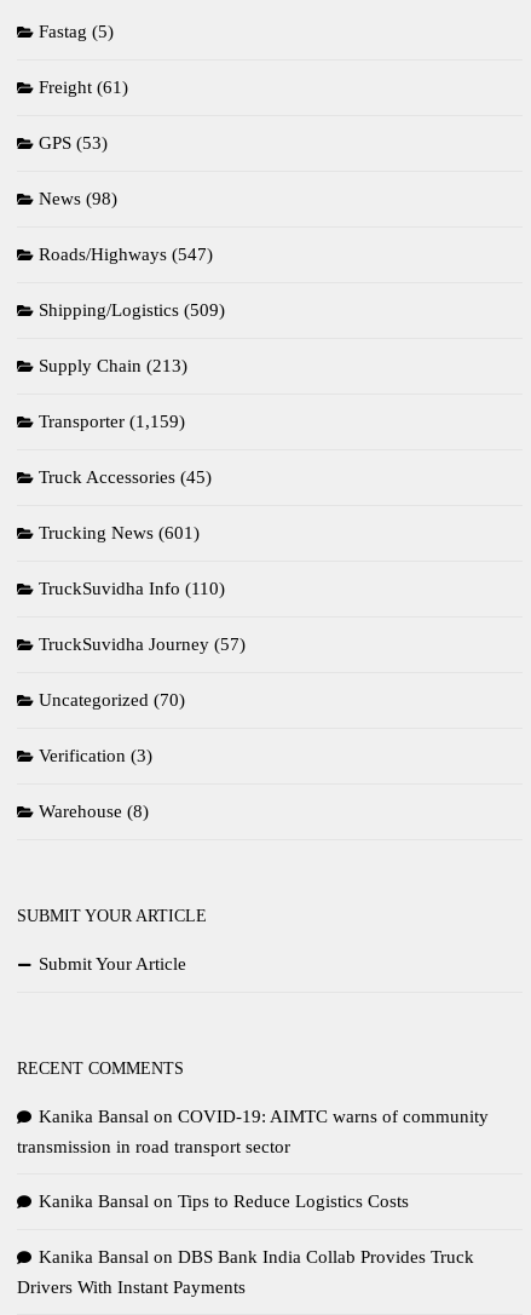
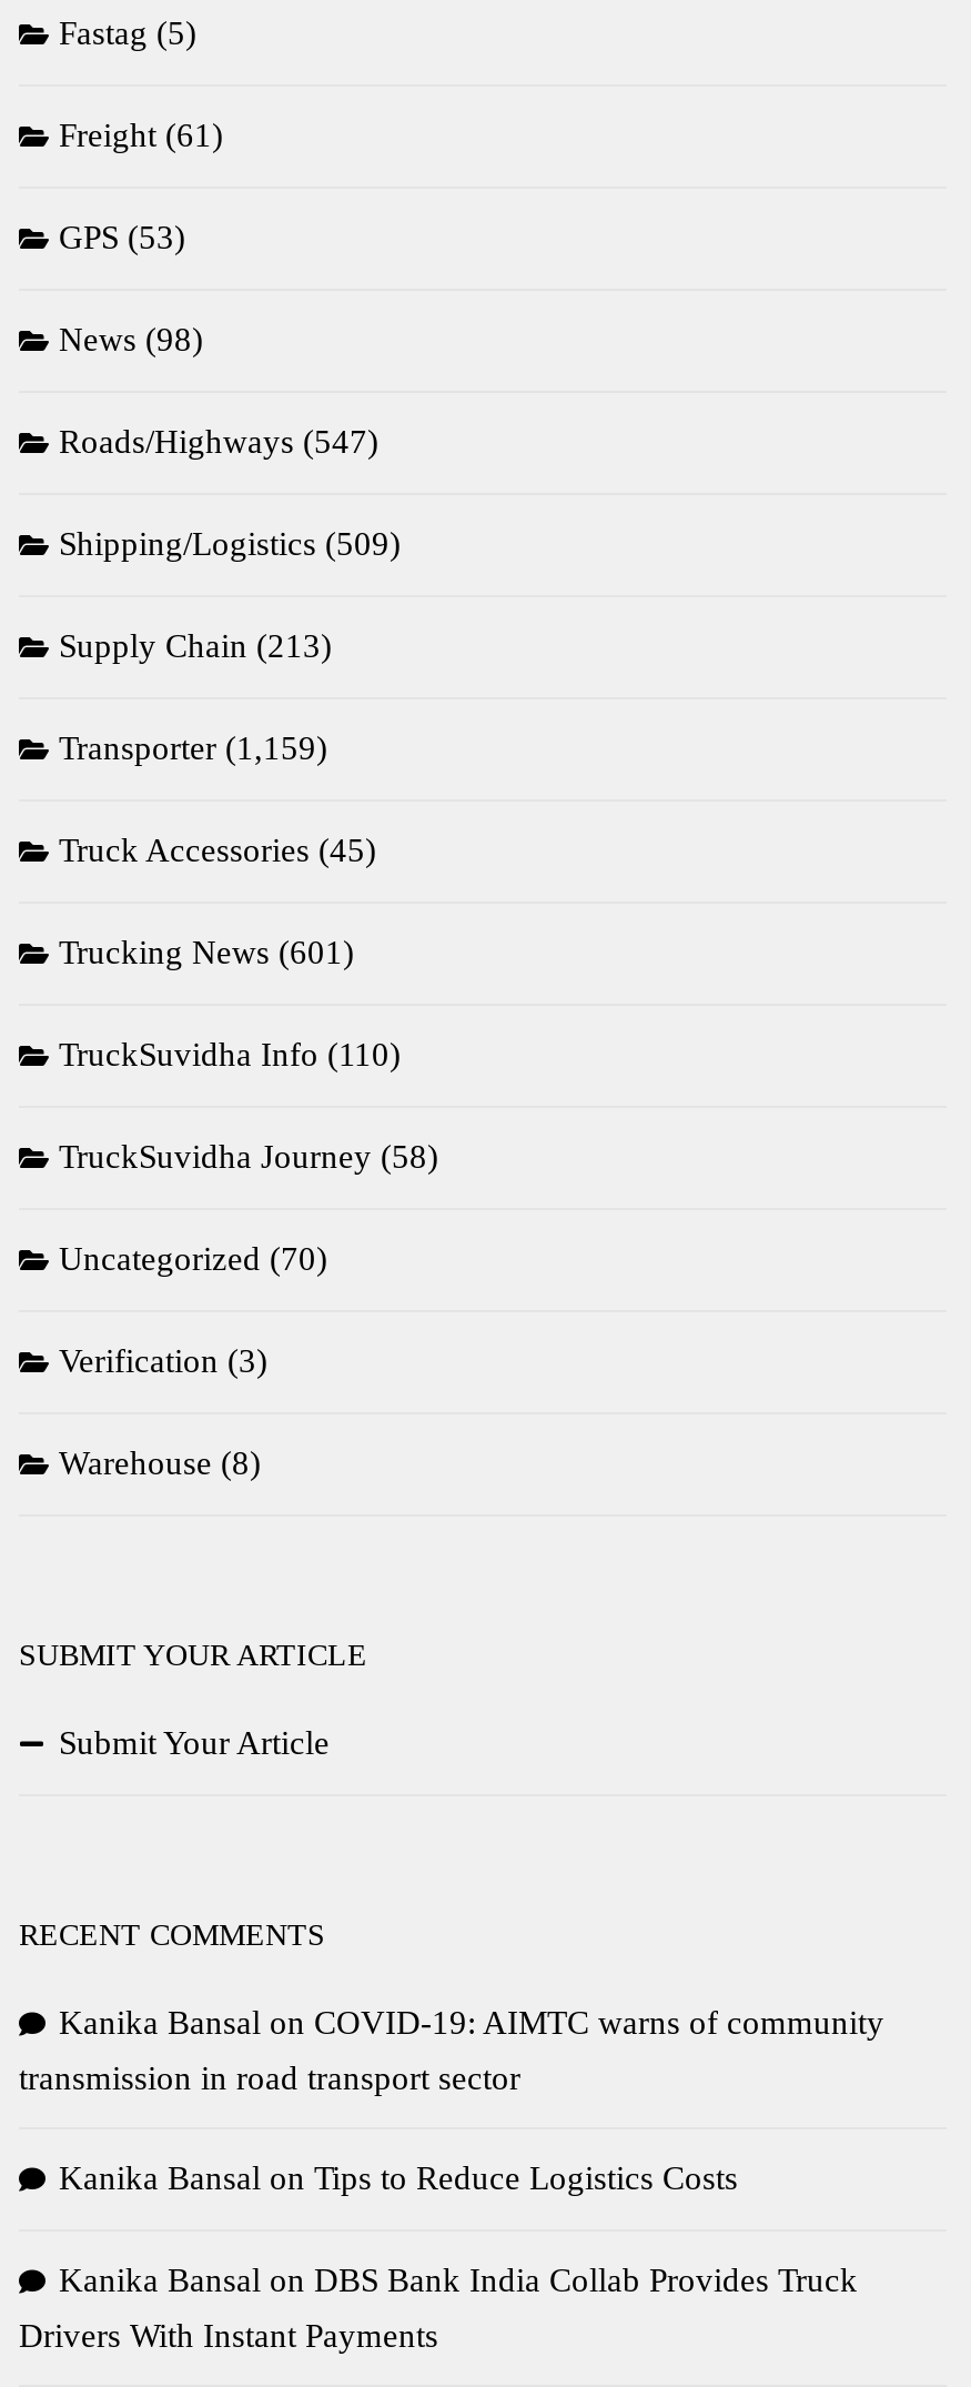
[39,634,246,654] TruckSuvidha Journey (57) -> [59,1138,438,1174] TruckSuvidha Journey (58)

